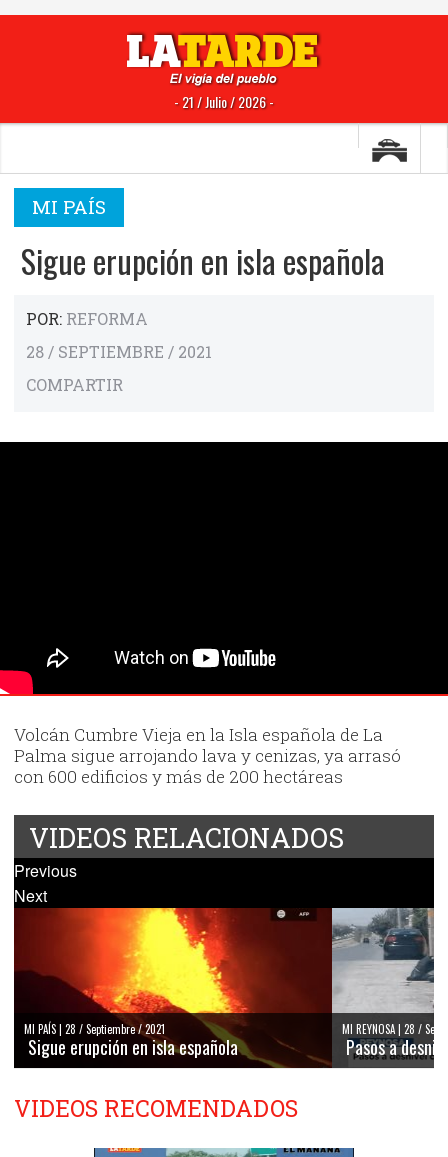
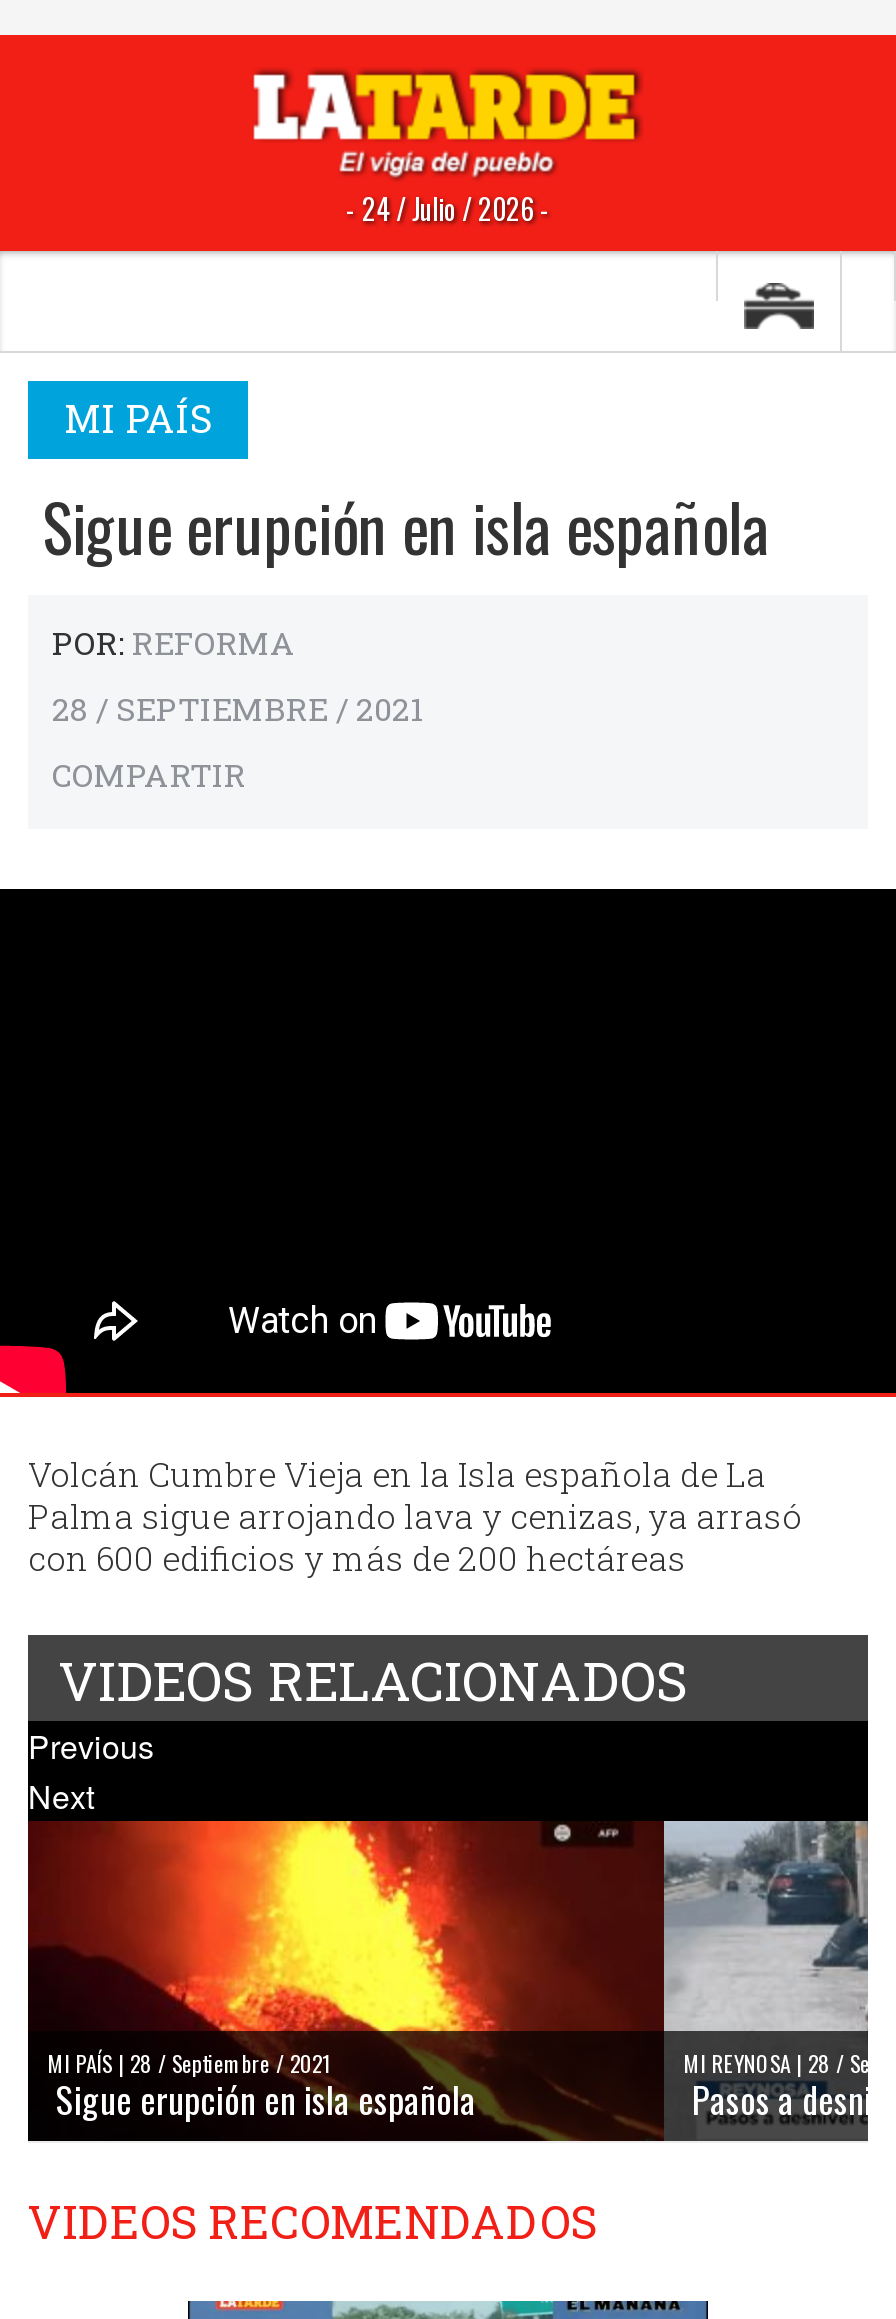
[174,91,274,112] - 21 / Julio / 2026 - -> [346,187,550,229] - 24 / Julio / 2026 -

